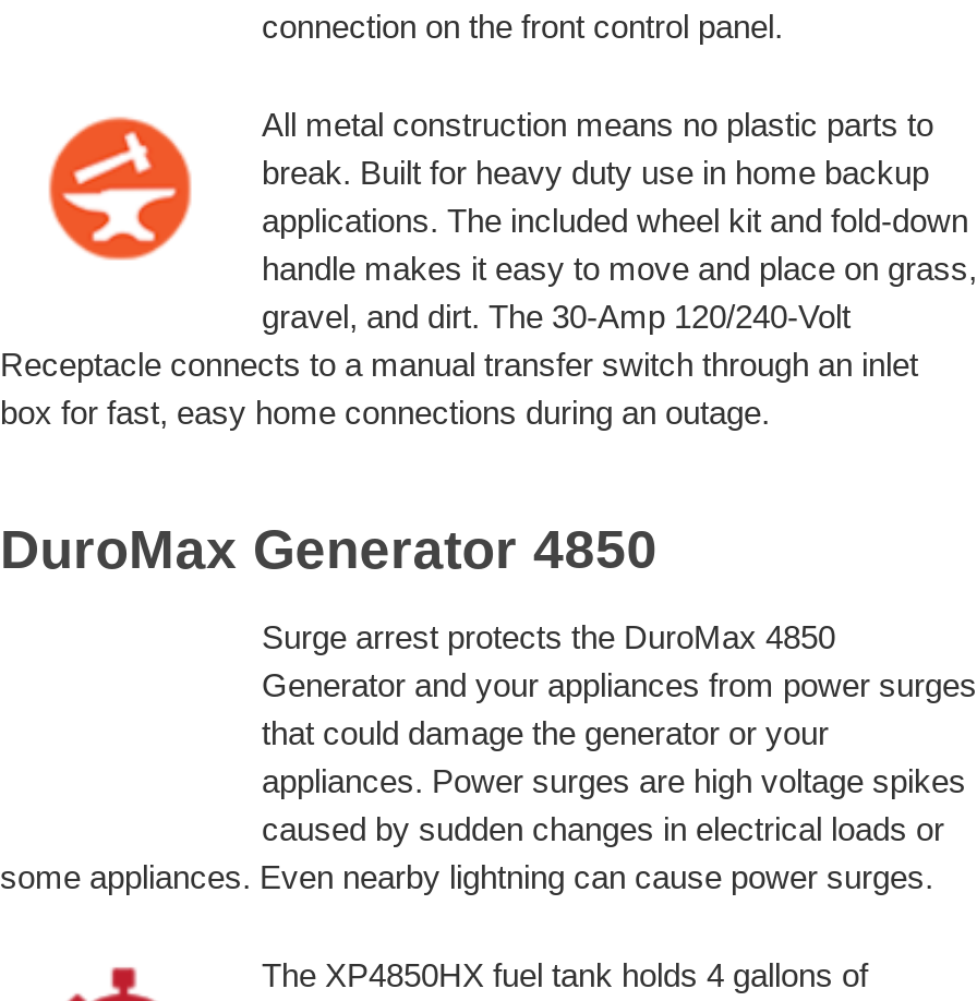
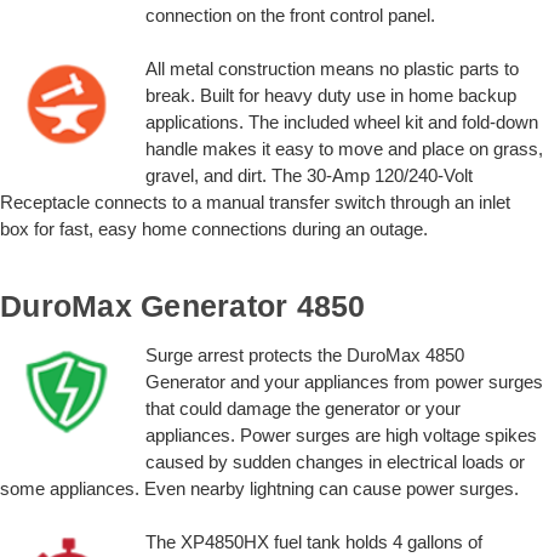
none -> [25,349,108,434] [image]

